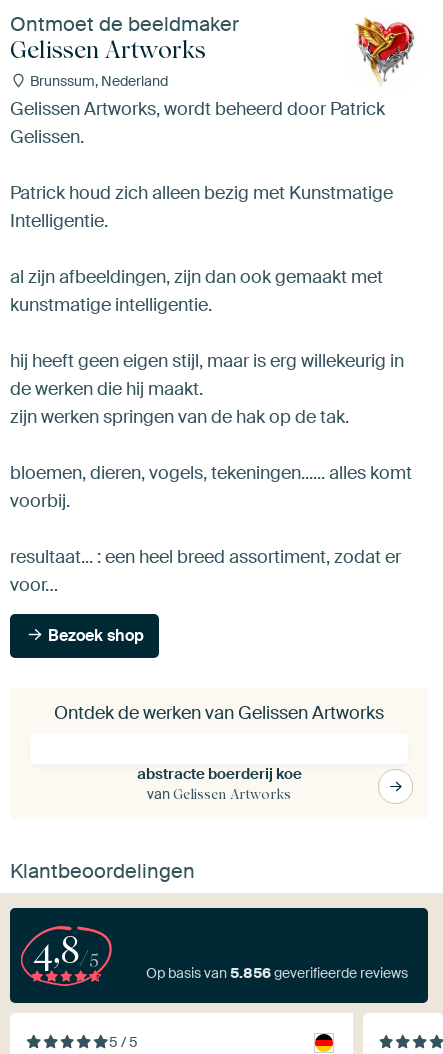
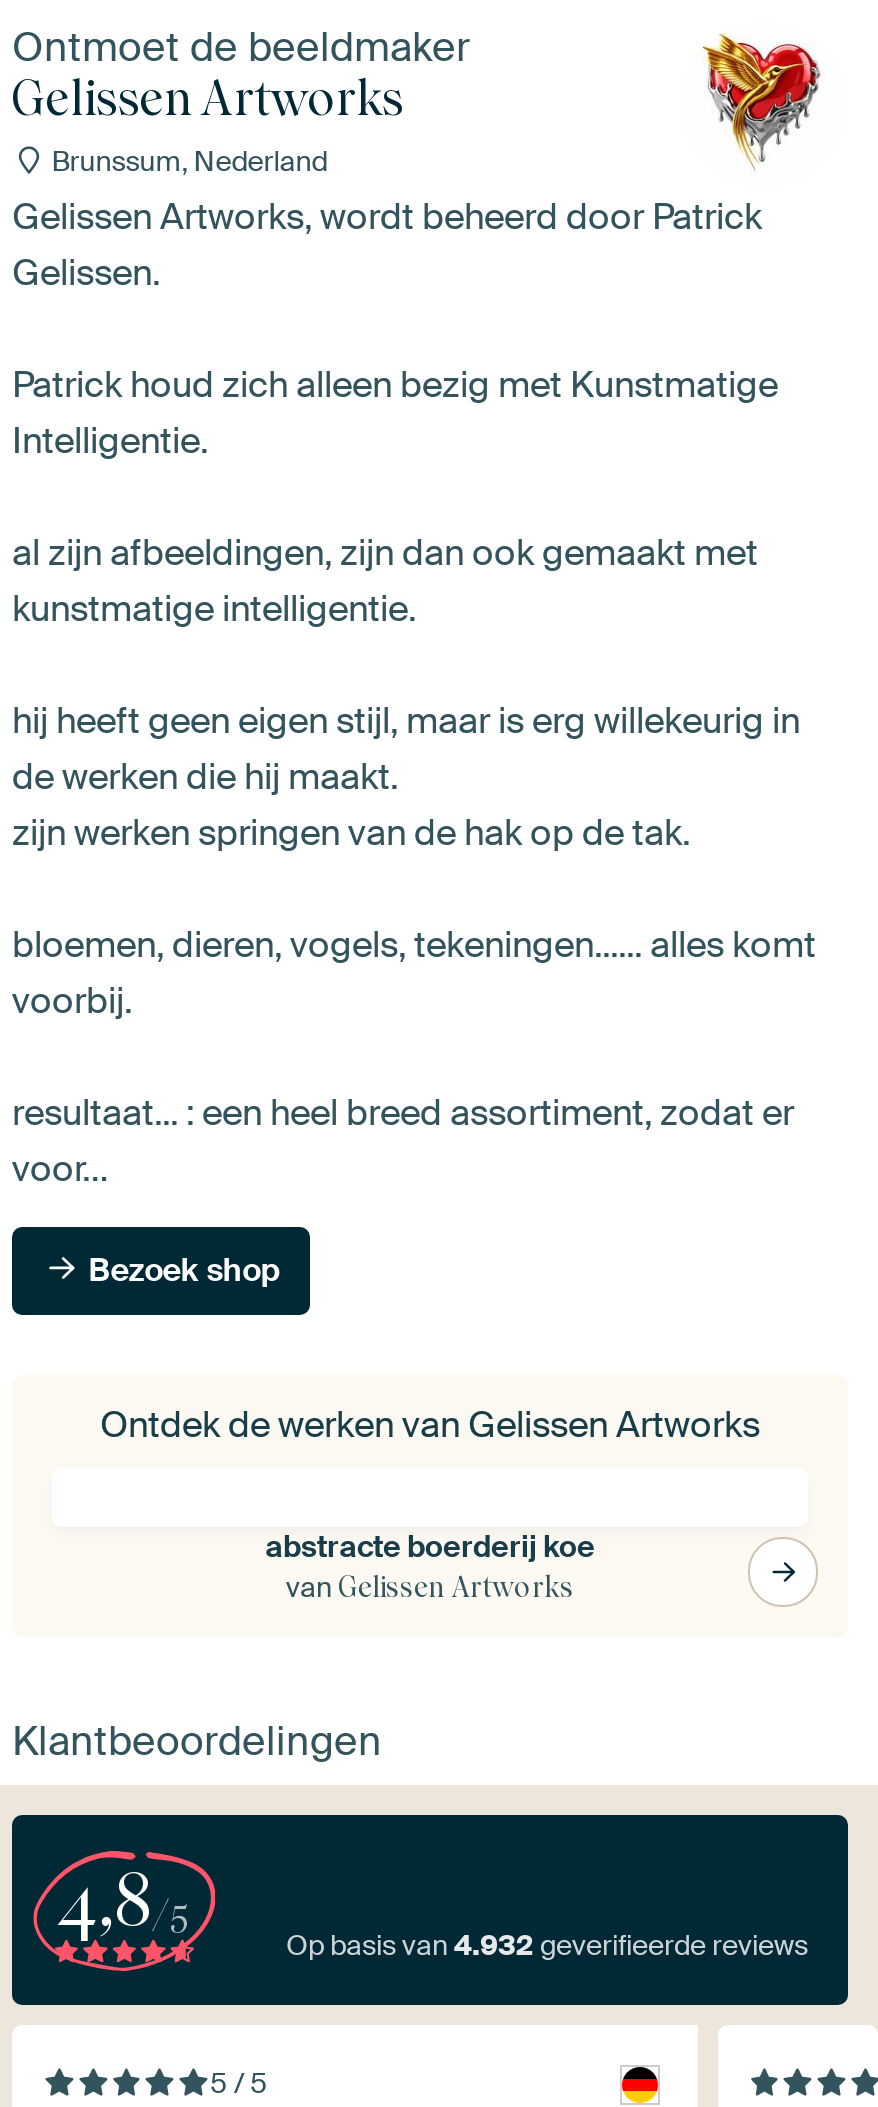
[146,964,408,982] Op basis van 5.856 geverifieerde reviews -> [286,1927,808,1963] Op basis van 4.932 geverifieerde reviews

